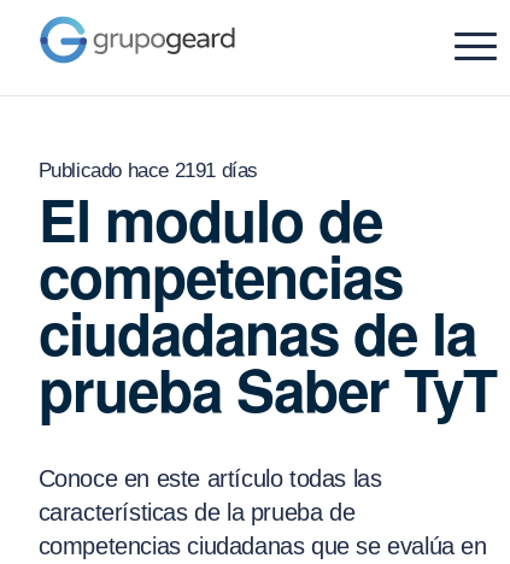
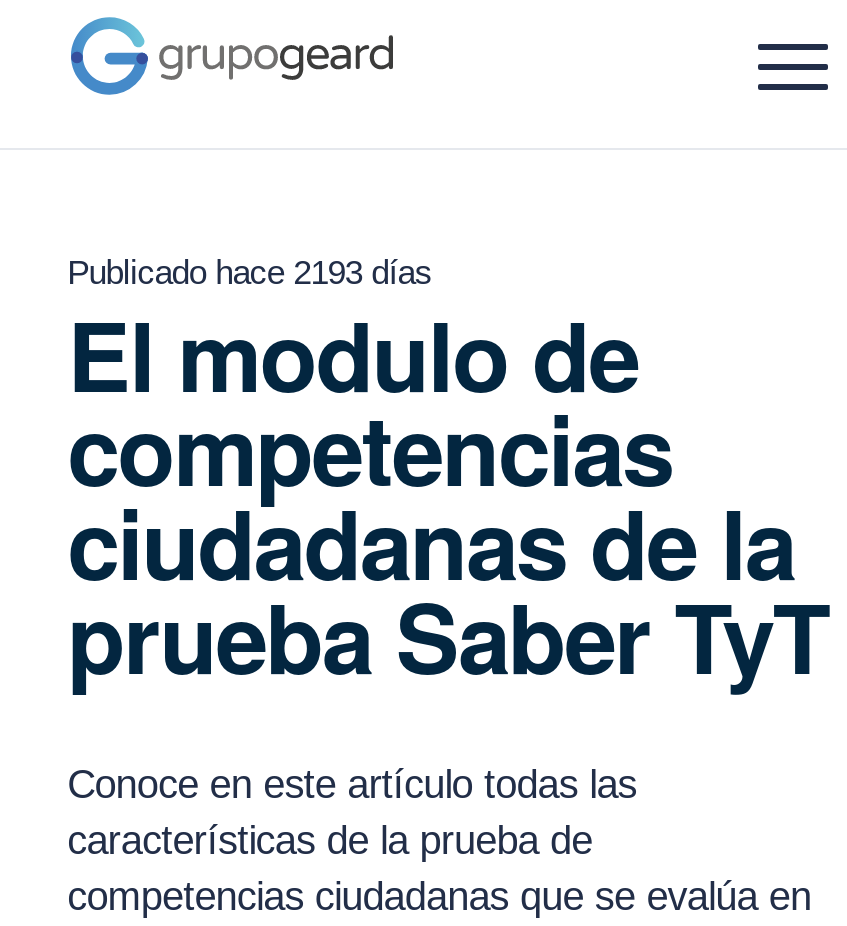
[38,159,258,182] Publicado hace 2191 días -> [67,254,432,292] Publicado hace 2193 días

